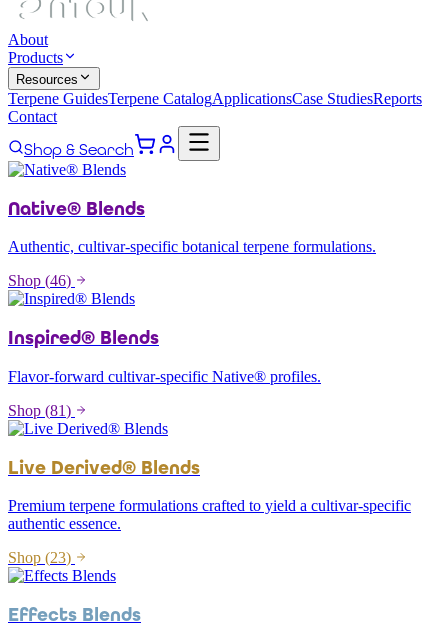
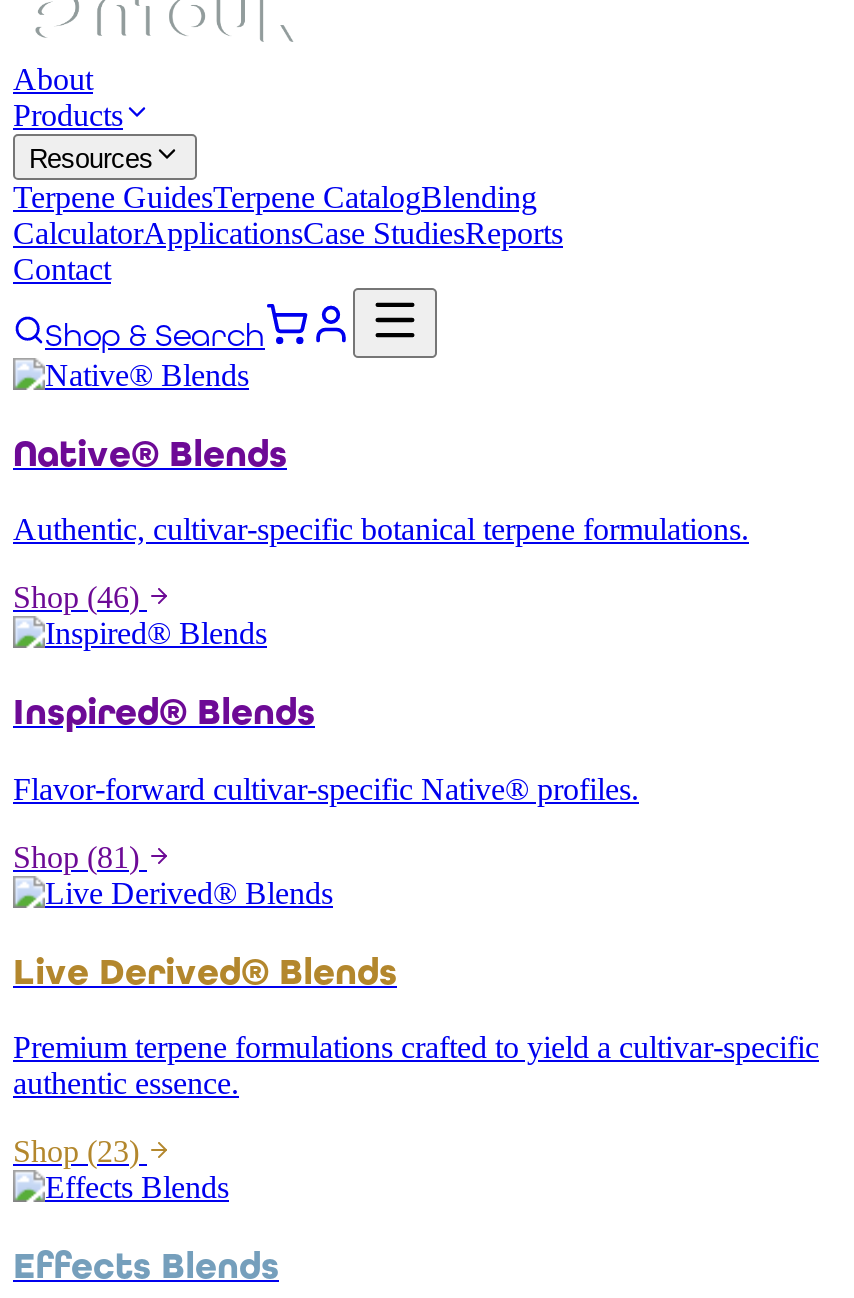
[8,90,422,107] Terpene GuidesTerpene CatalogApplicationsCase StudiesReports -> [13,180,563,250] Terpene GuidesTerpene CatalogBlending | CalculatorApplicationsCase StudiesReports

